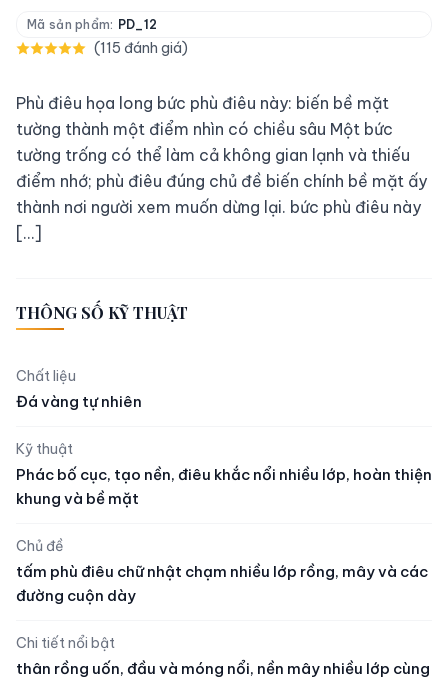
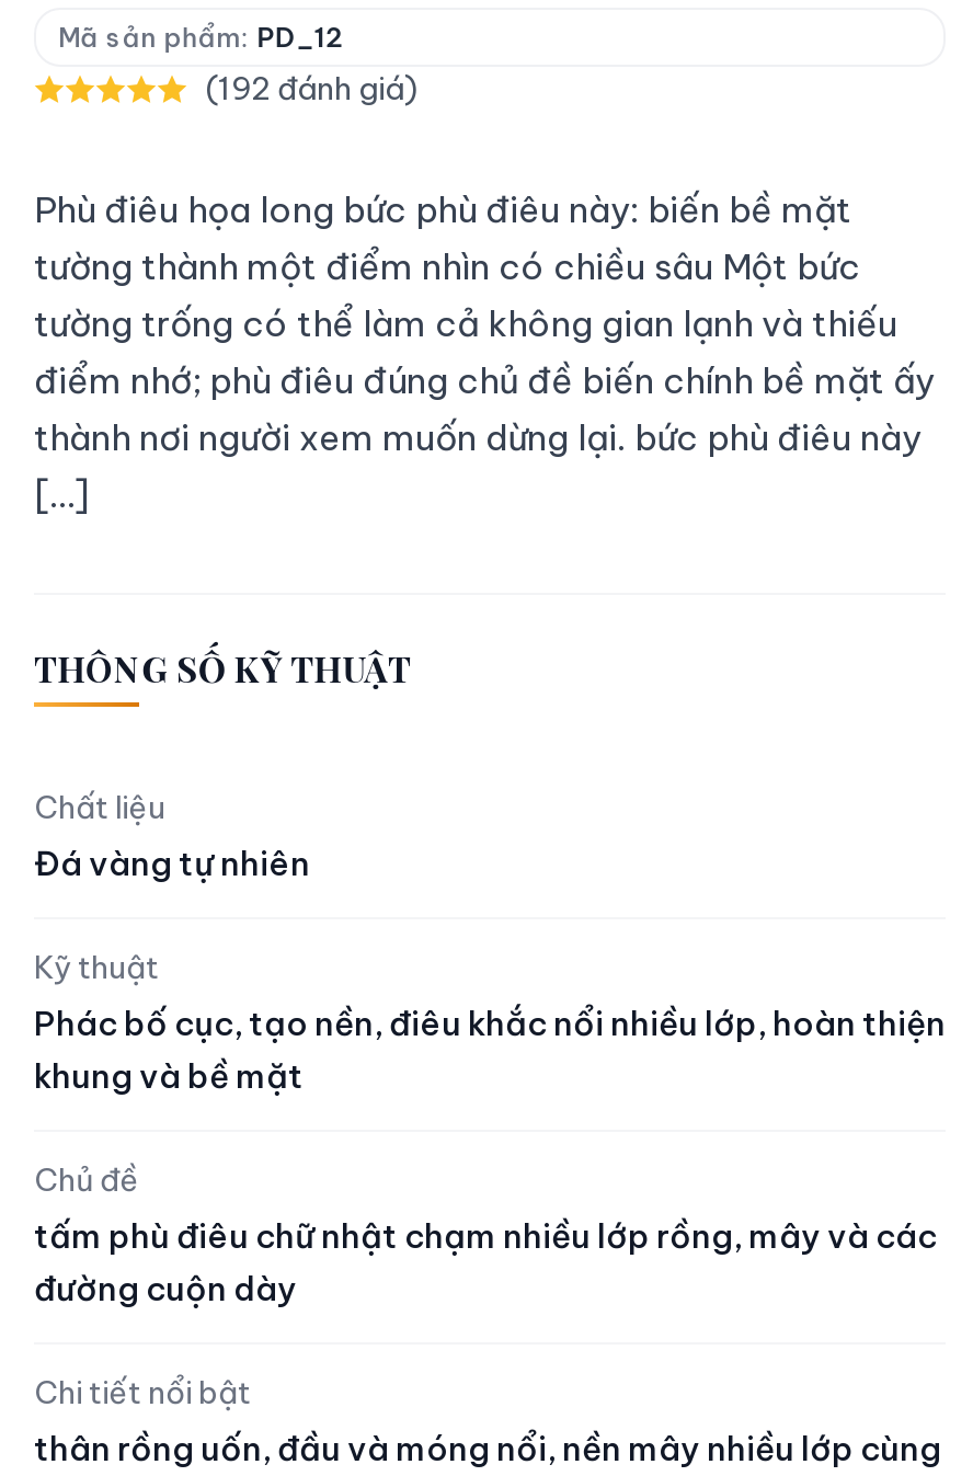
[94,39,188,57] (115 đánh giá) -> [205,68,417,108] (192 đánh giá)

